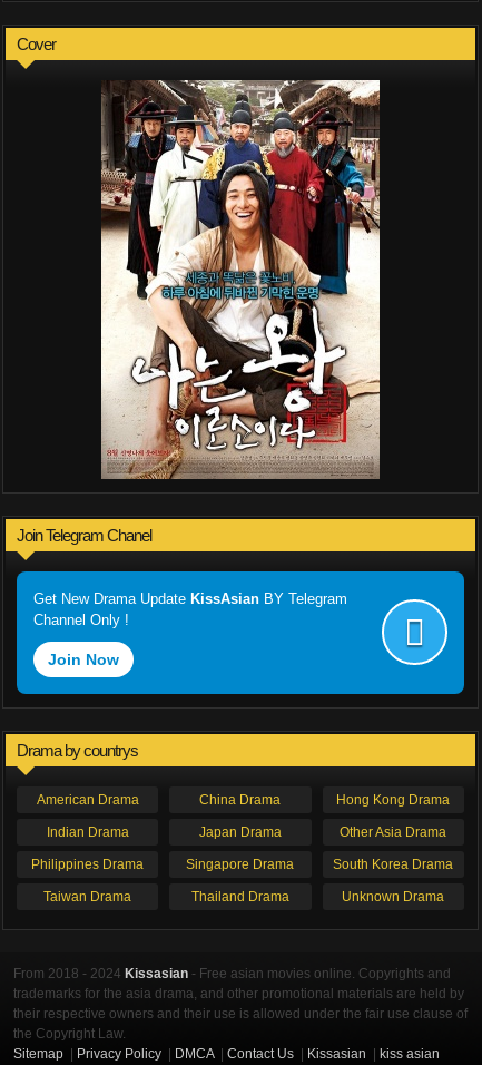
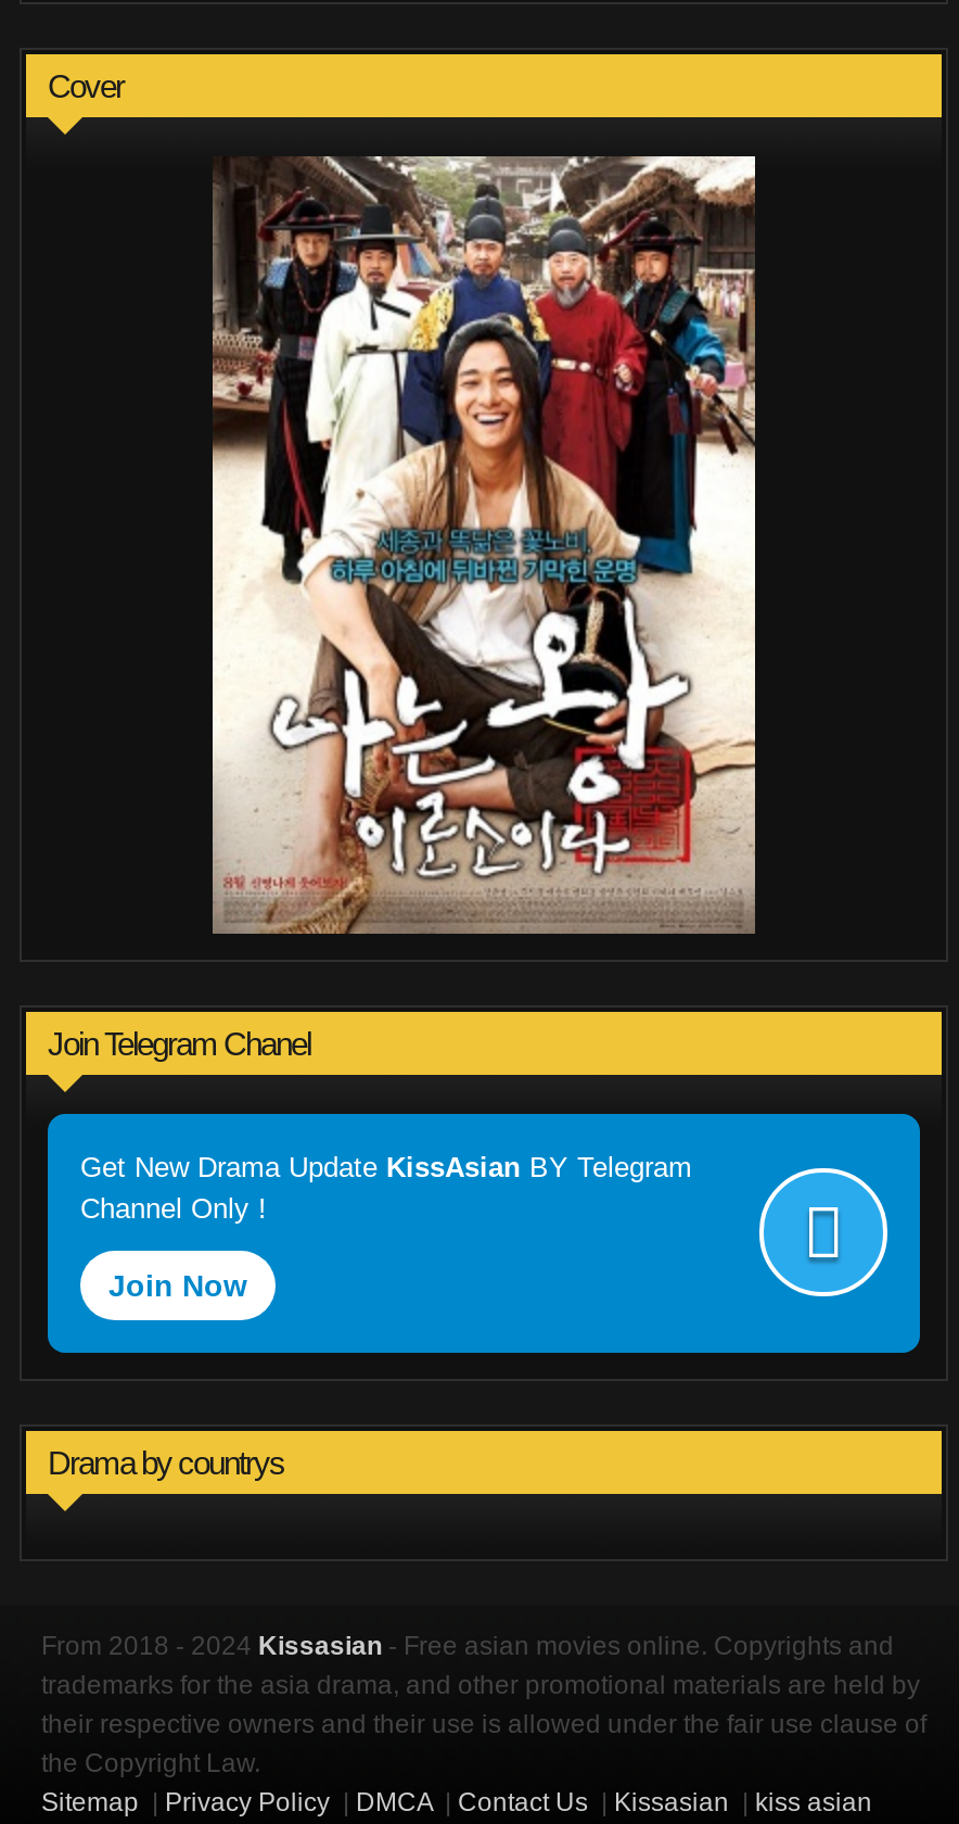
[31,792,453,904] American Drama | China Drama | Hong Kong Drama | Indian Drama | Japan Drama | Other Asia Drama | Philippines Drama | Singapore Drama | South Korea Drama | Taiwan Drama | Thailand Drama | Unknown Drama -> none

